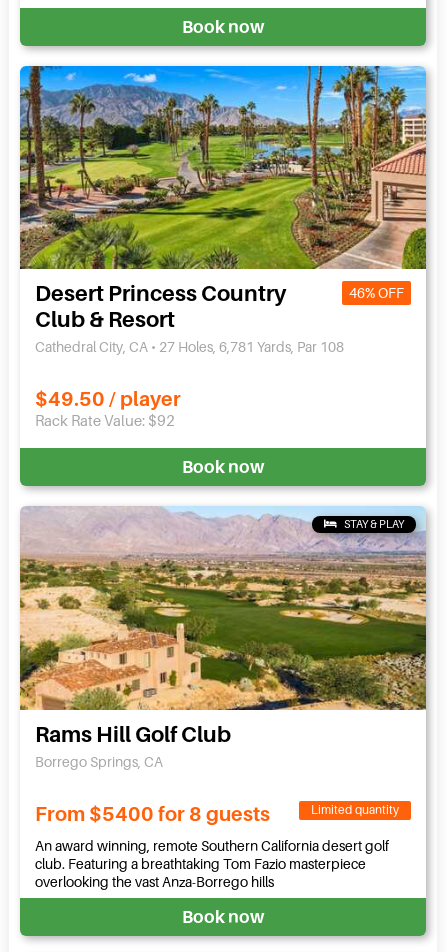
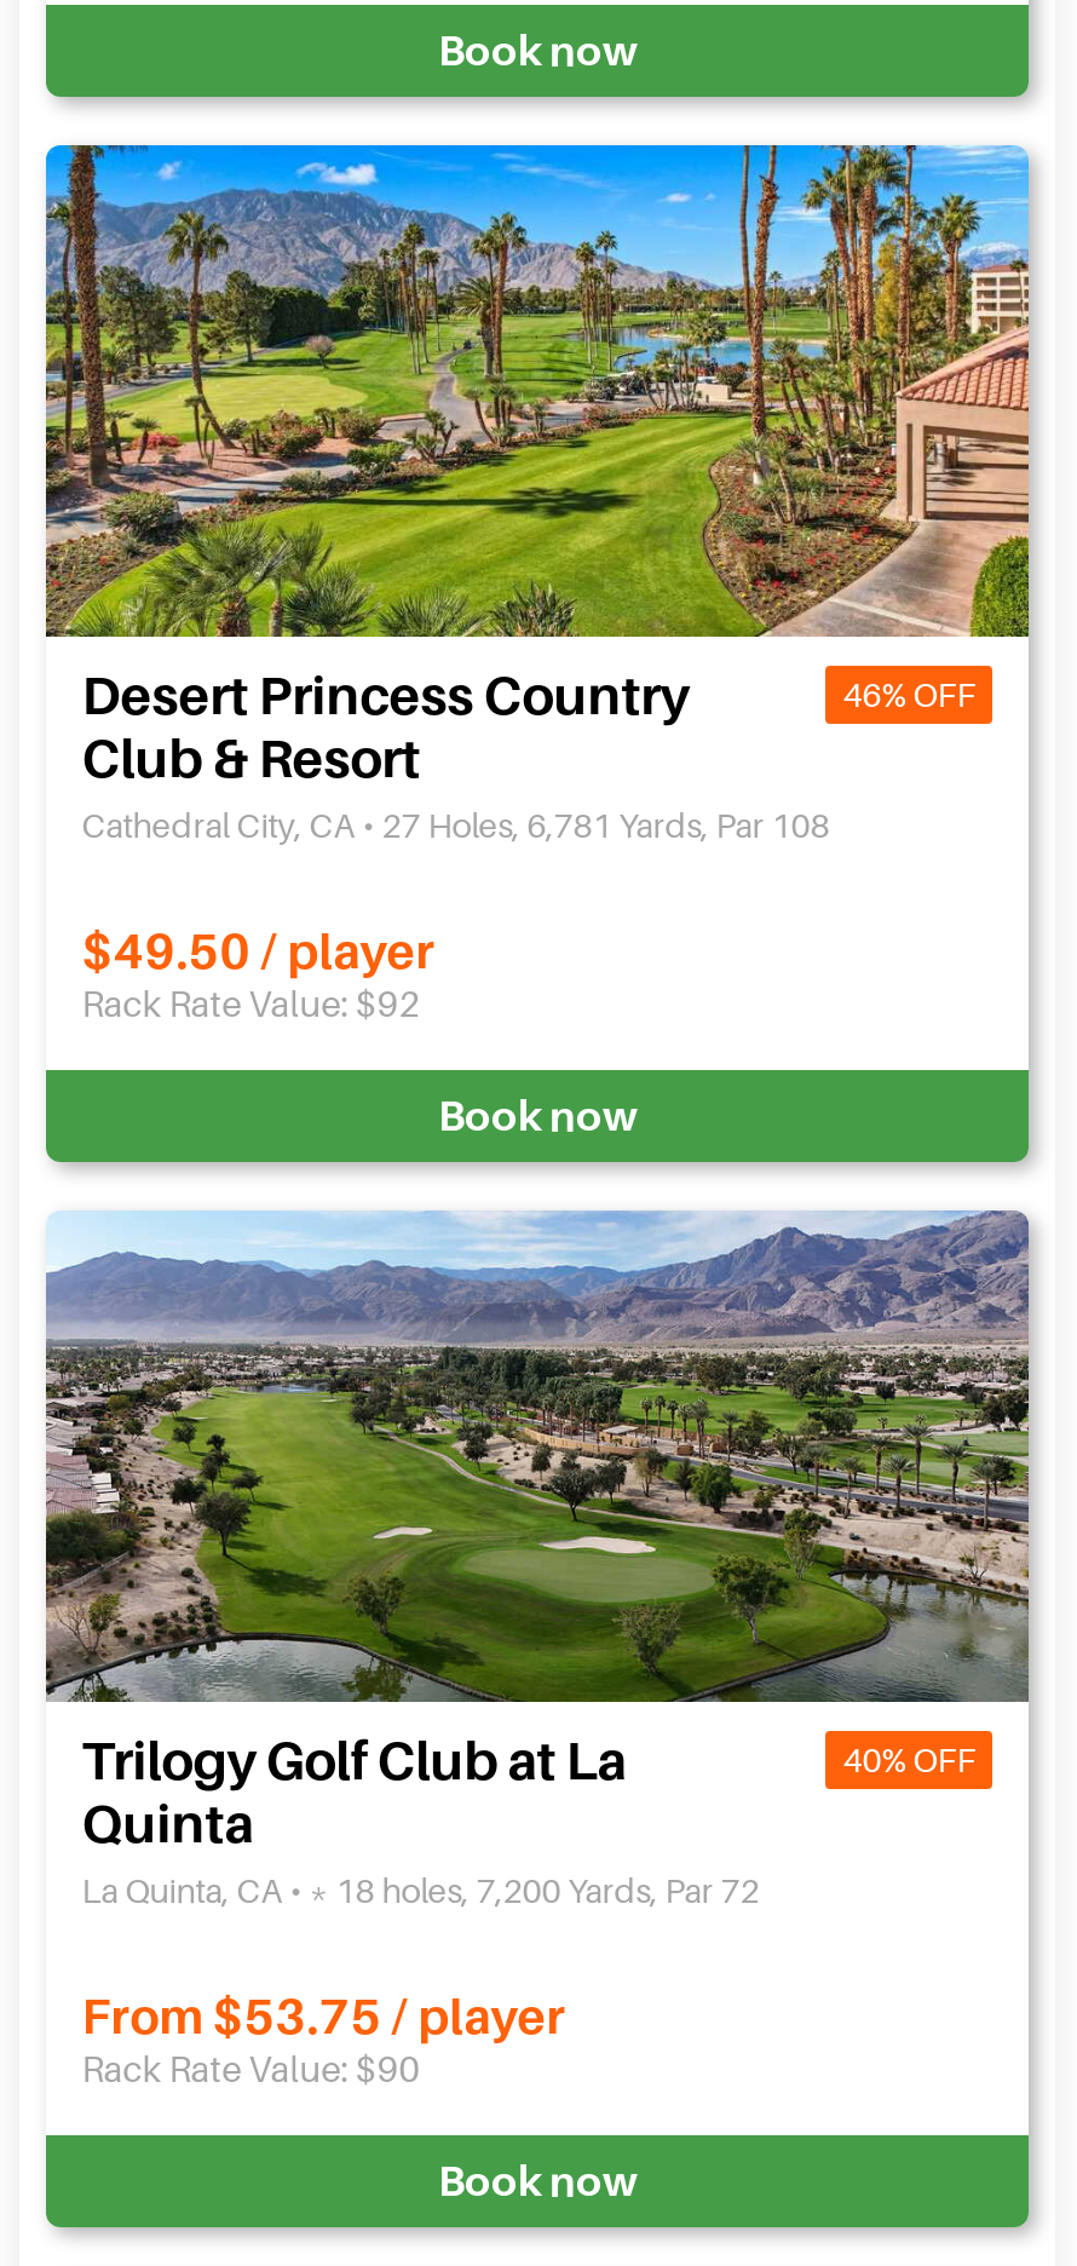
[19,506,426,711] [image] | STAY & PLAY -> [44,1212,1031,1855] [image] | Trilogy Golf Club at La | Quinta
[35,722,231,770] Rams Hill Golf Club | Borrego Springs, CA -> [843,1741,976,1780] 40% OFF
[35,803,399,825] From $5400 for 8 guests | Limited quantity -> [82,1872,759,1911] La Quinta, CA • * 18 holes, 7,200 Yards, Par 72
[35,838,389,890] An award winning, remote Southern California desert golf | club. Featuring a breathtaking Tom Fazio masterpiece | overlooking the vast Anza-Borrego hills -> [82,1991,566,2090] From $53.75 / player | Rack Rate Value: $90

